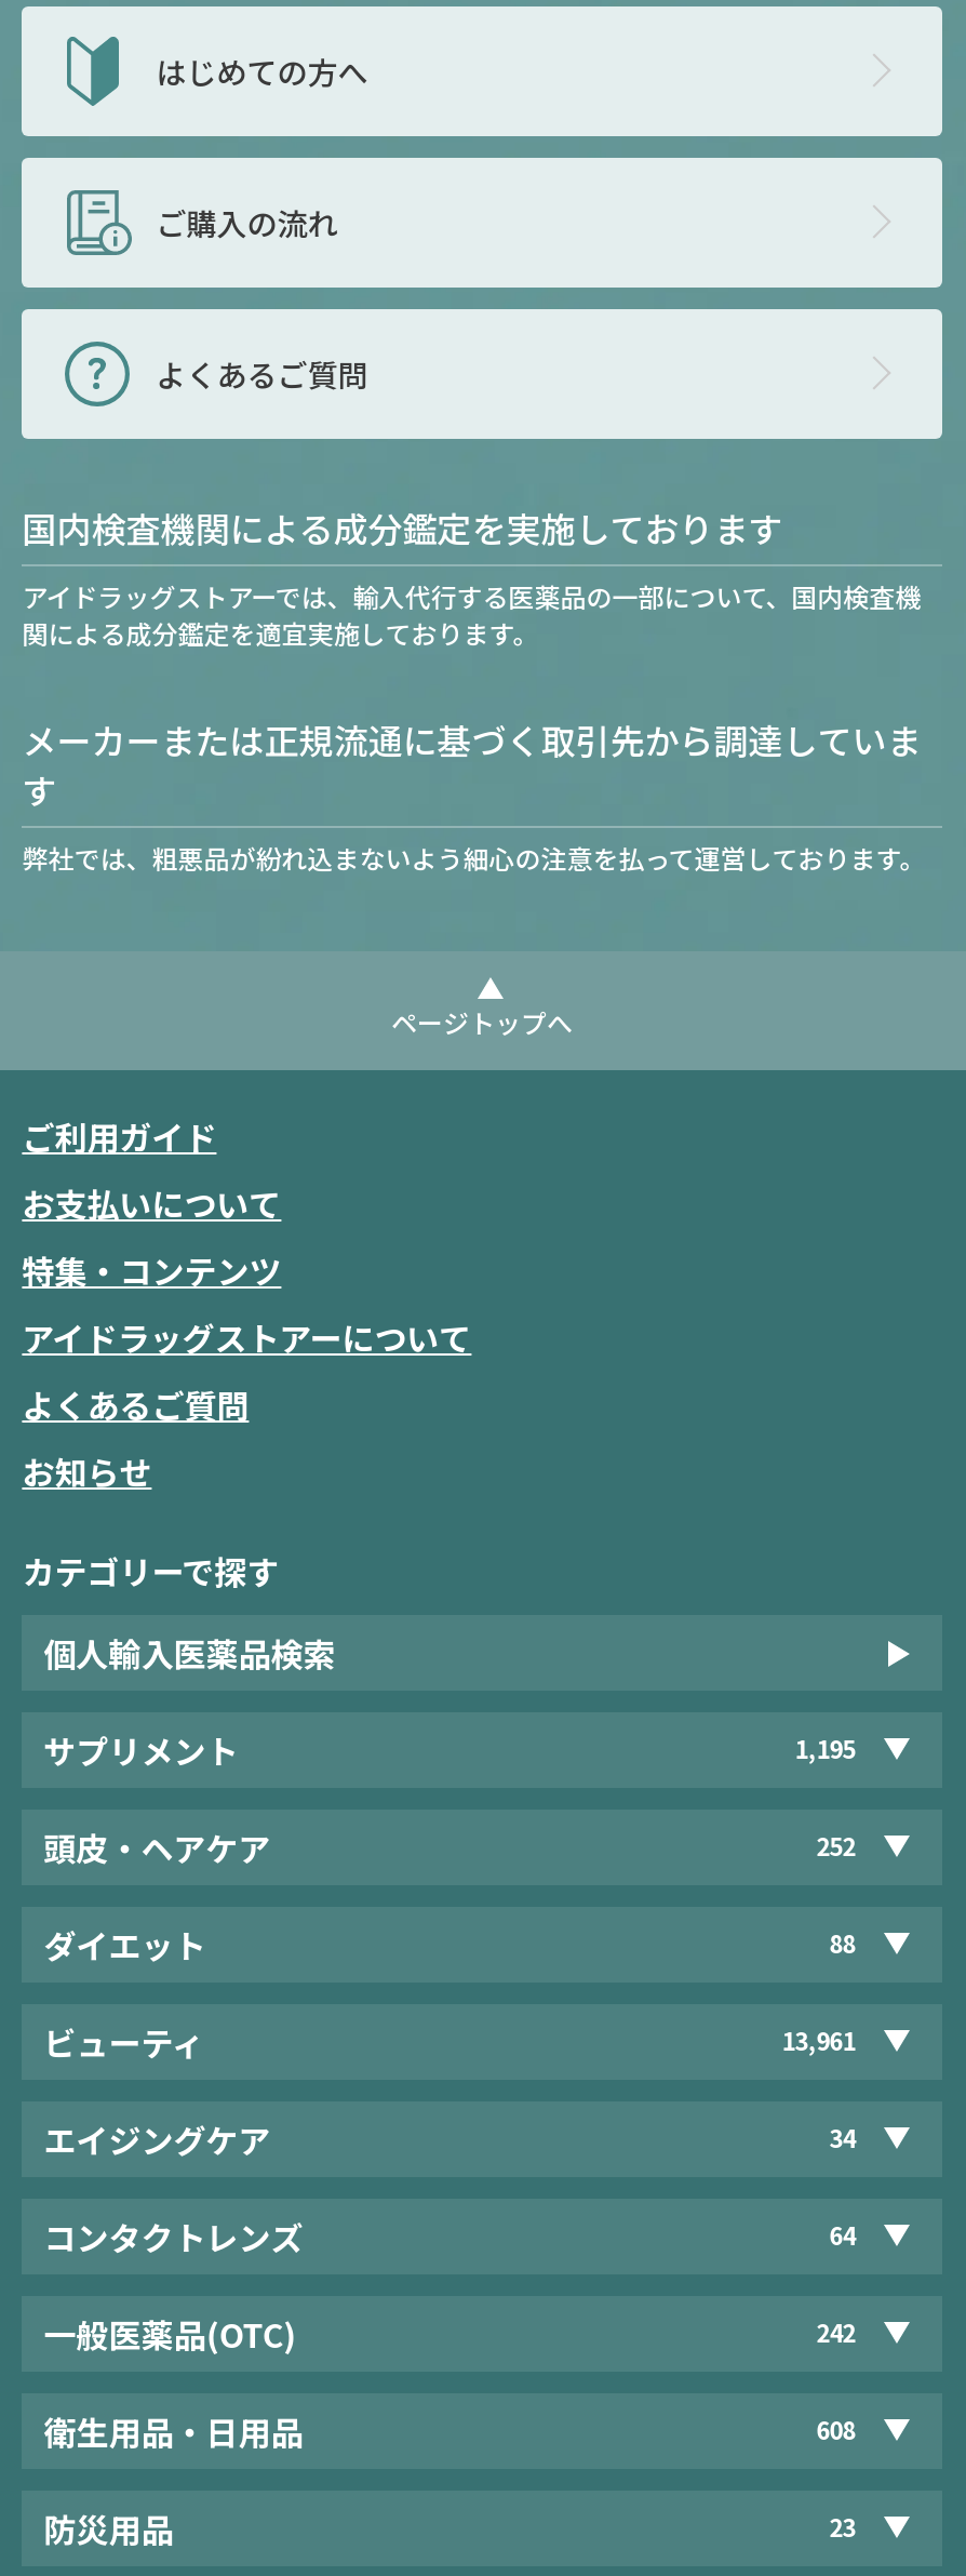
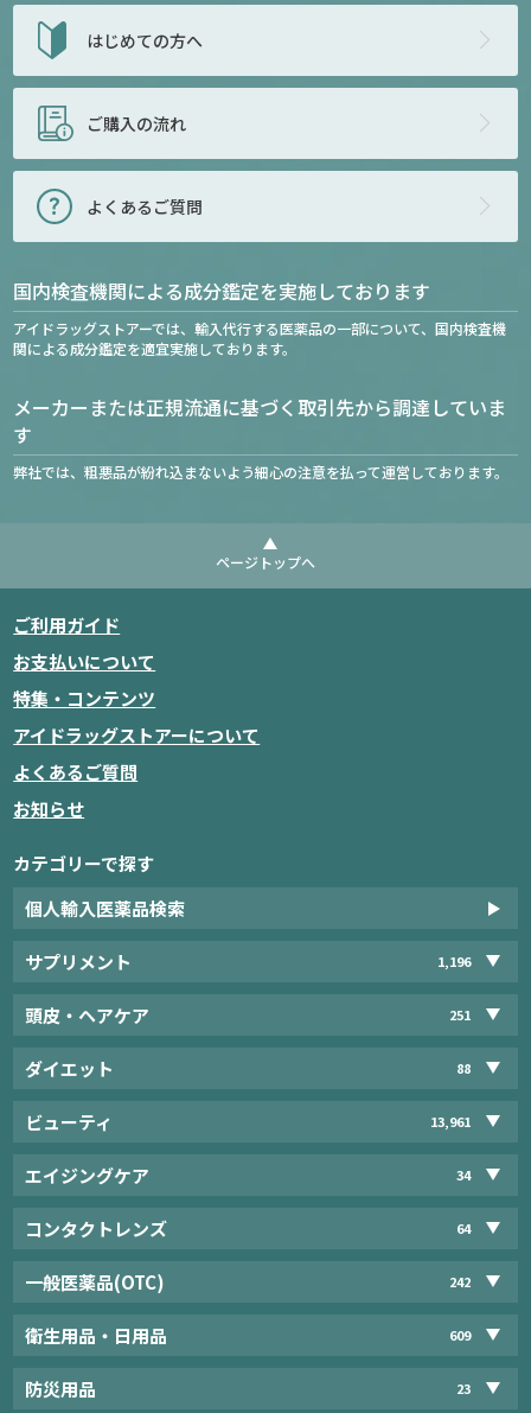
[795,1732,855,1766] 1,195 -> [437,951,470,970] 1,196
[816,1829,855,1863] 252 -> [449,1005,470,1024] 251
[816,2413,855,2447] 608 -> [449,1325,470,1344] 609

